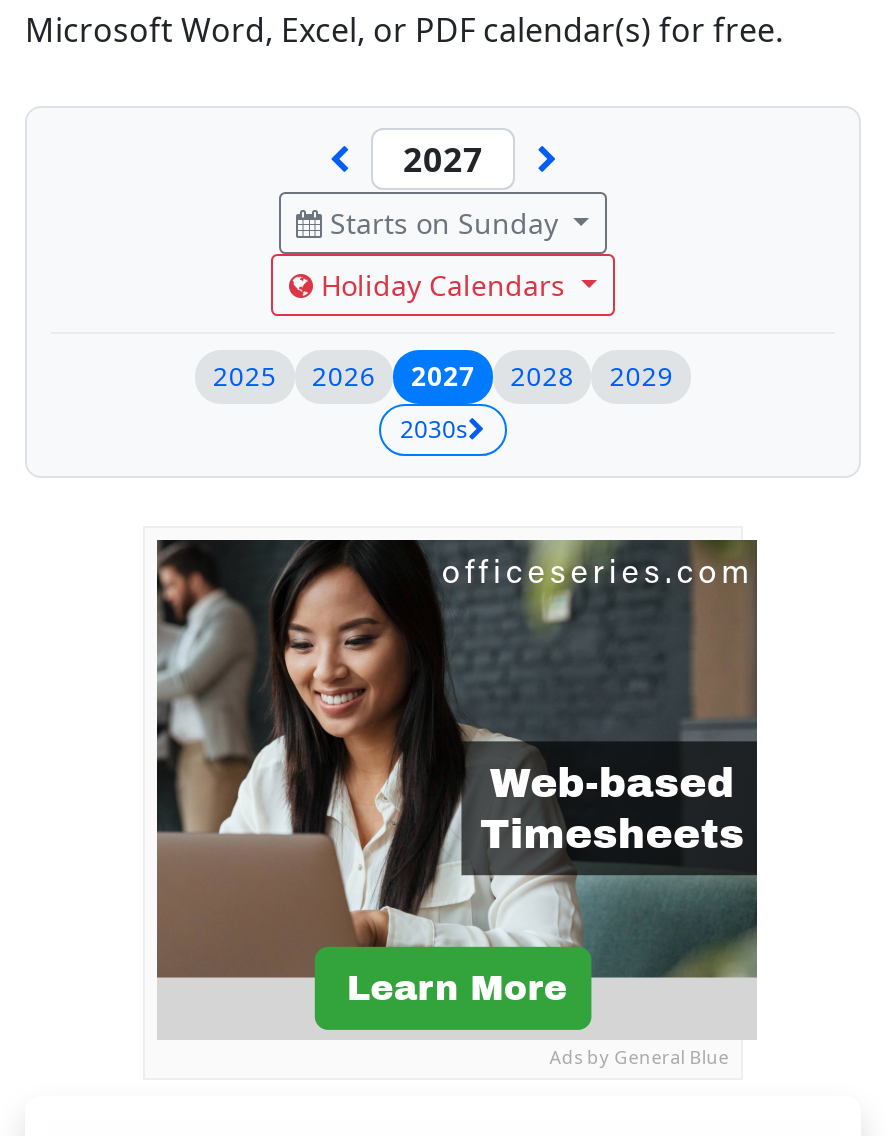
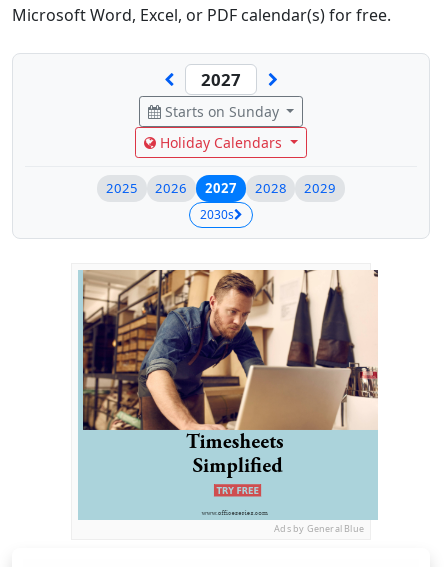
[155,538,759,1036] [image] -> [78,269,378,519] [image]

